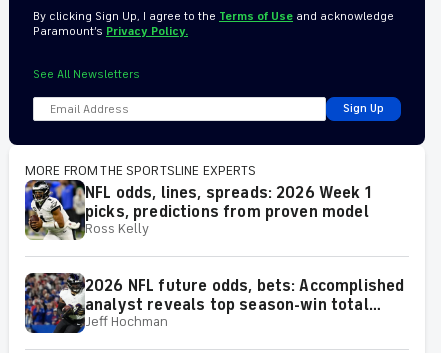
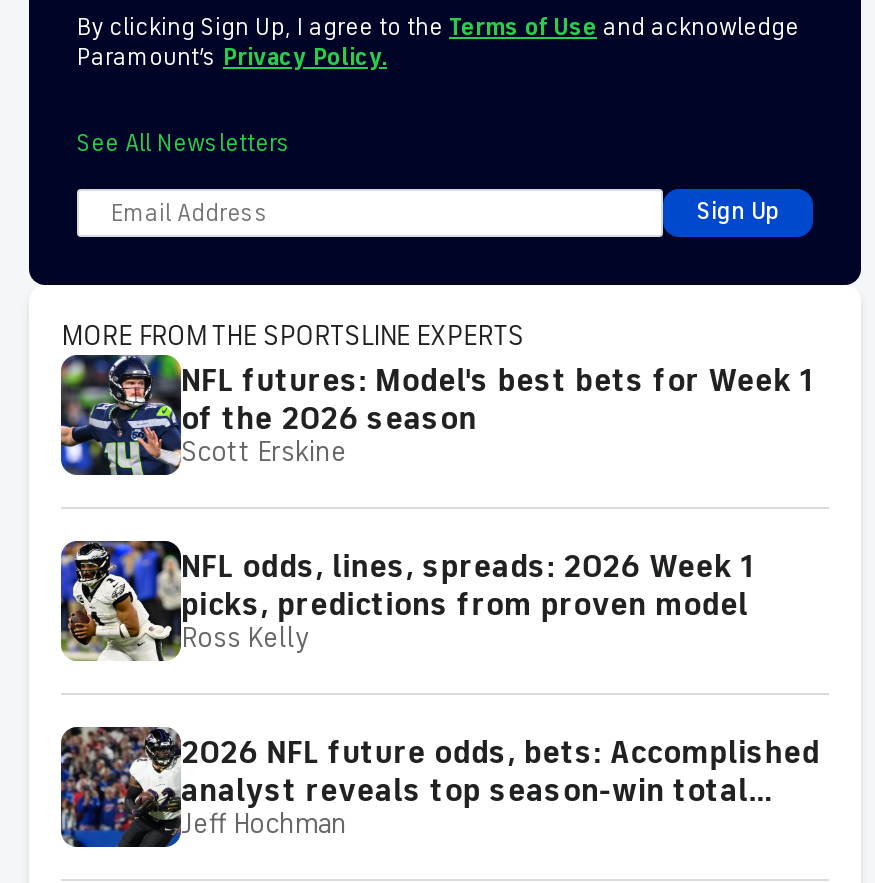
none -> [59,359,812,477] [image] | NFL futures: Model's best bets for Week 1 | of the 2026 season | Scott Erskine

